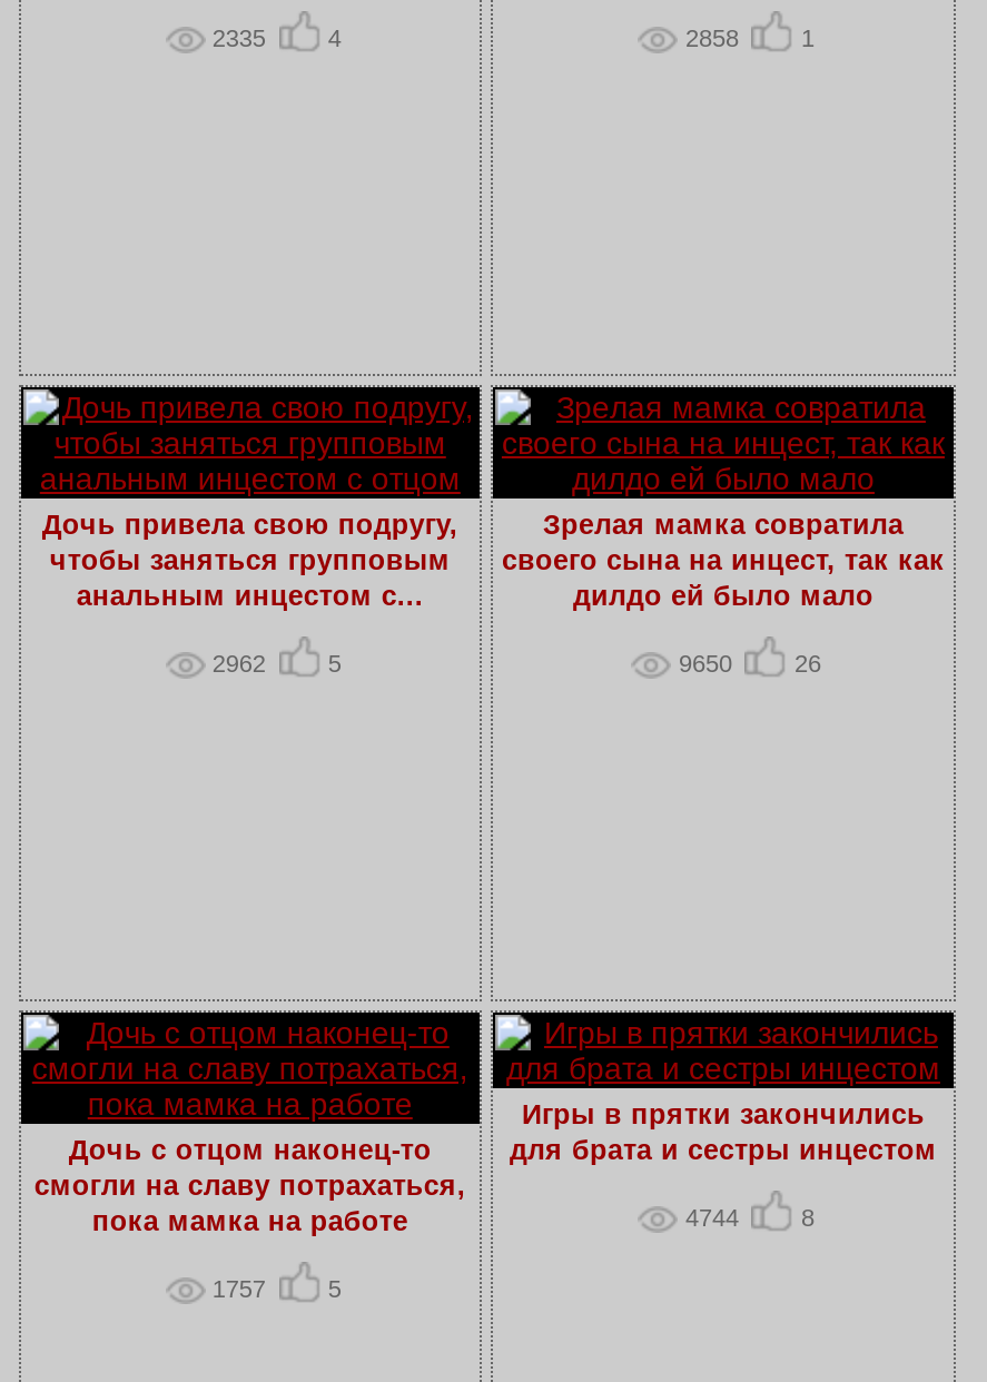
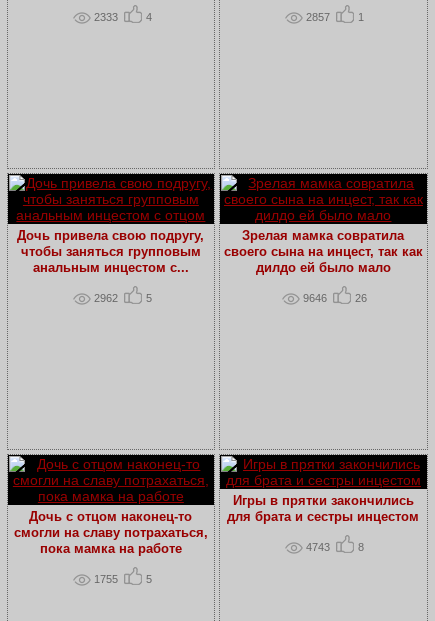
[212,24,266,51] 2335 -> [94,11,118,23] 2333
[685,24,739,51] 2858 -> [306,11,330,23] 2857
[679,650,732,677] 9650 -> [303,292,327,304] 9646
[685,1205,739,1232] 4744 -> [306,541,330,553] 4743
[212,1276,266,1303] 1757 -> [94,573,118,585] 1755

